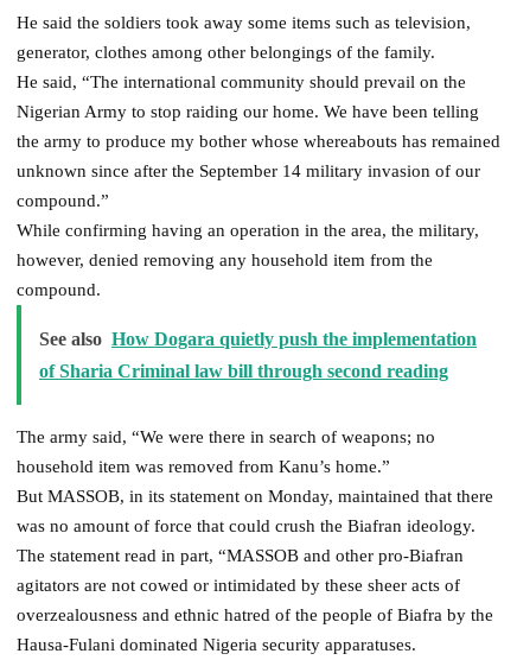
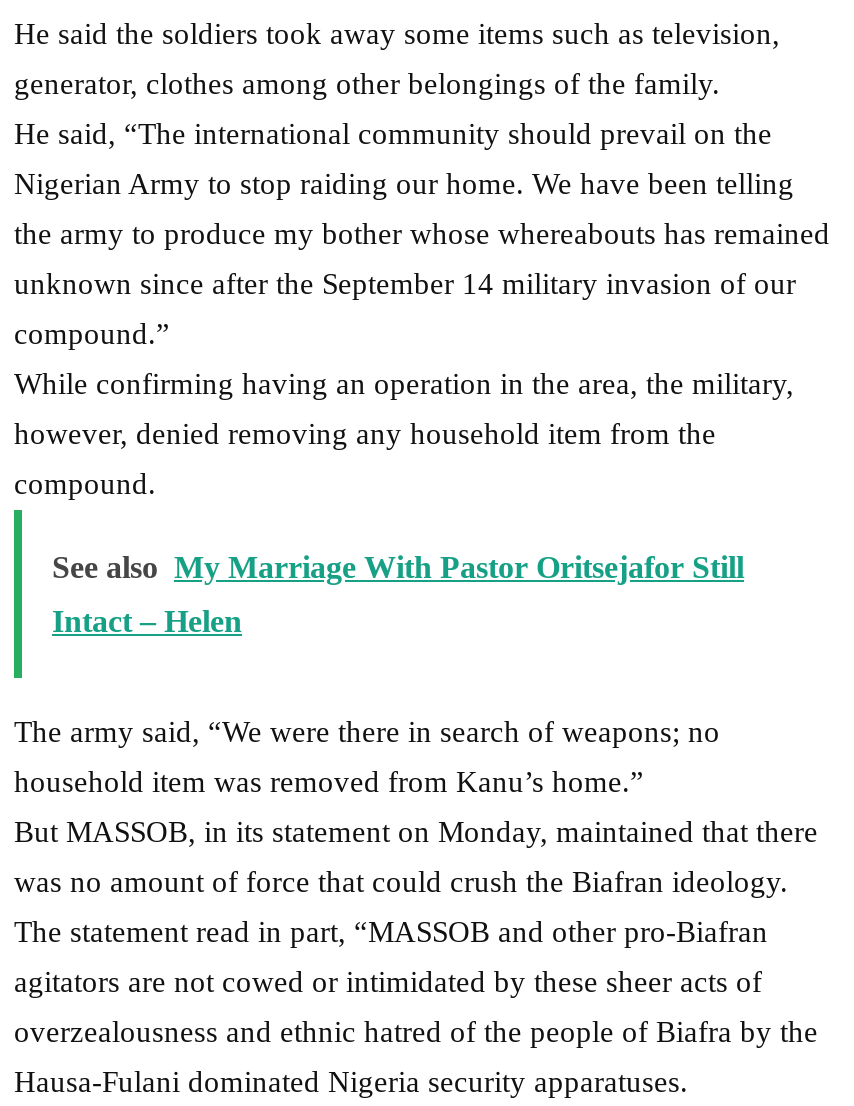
[39,328,477,349] See also How Dogara quietly push the implementation -> [52,549,744,583] See also My Marriage With Pastor Oritsejafor Still
[39,360,448,381] of Sharia Criminal law bill through second reading -> [52,603,242,637] Intact – Helen

